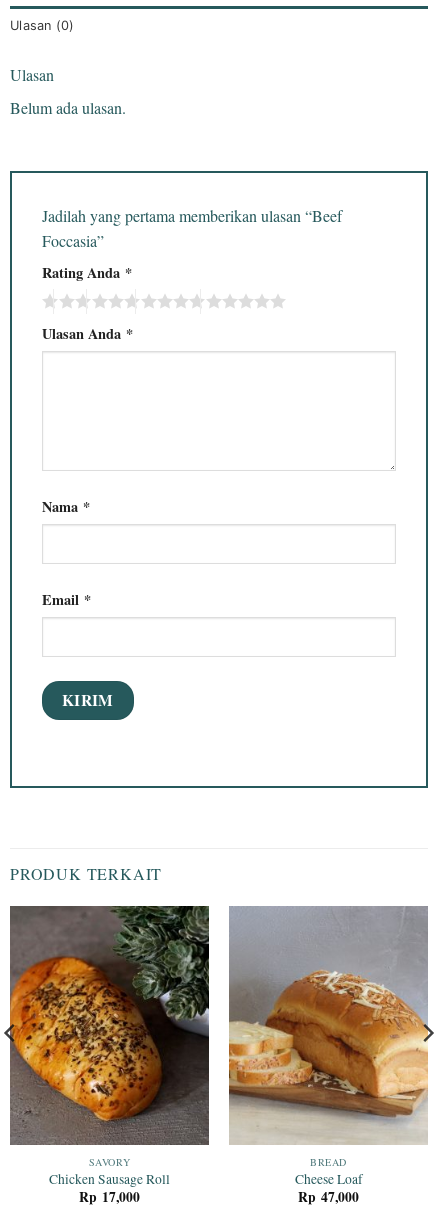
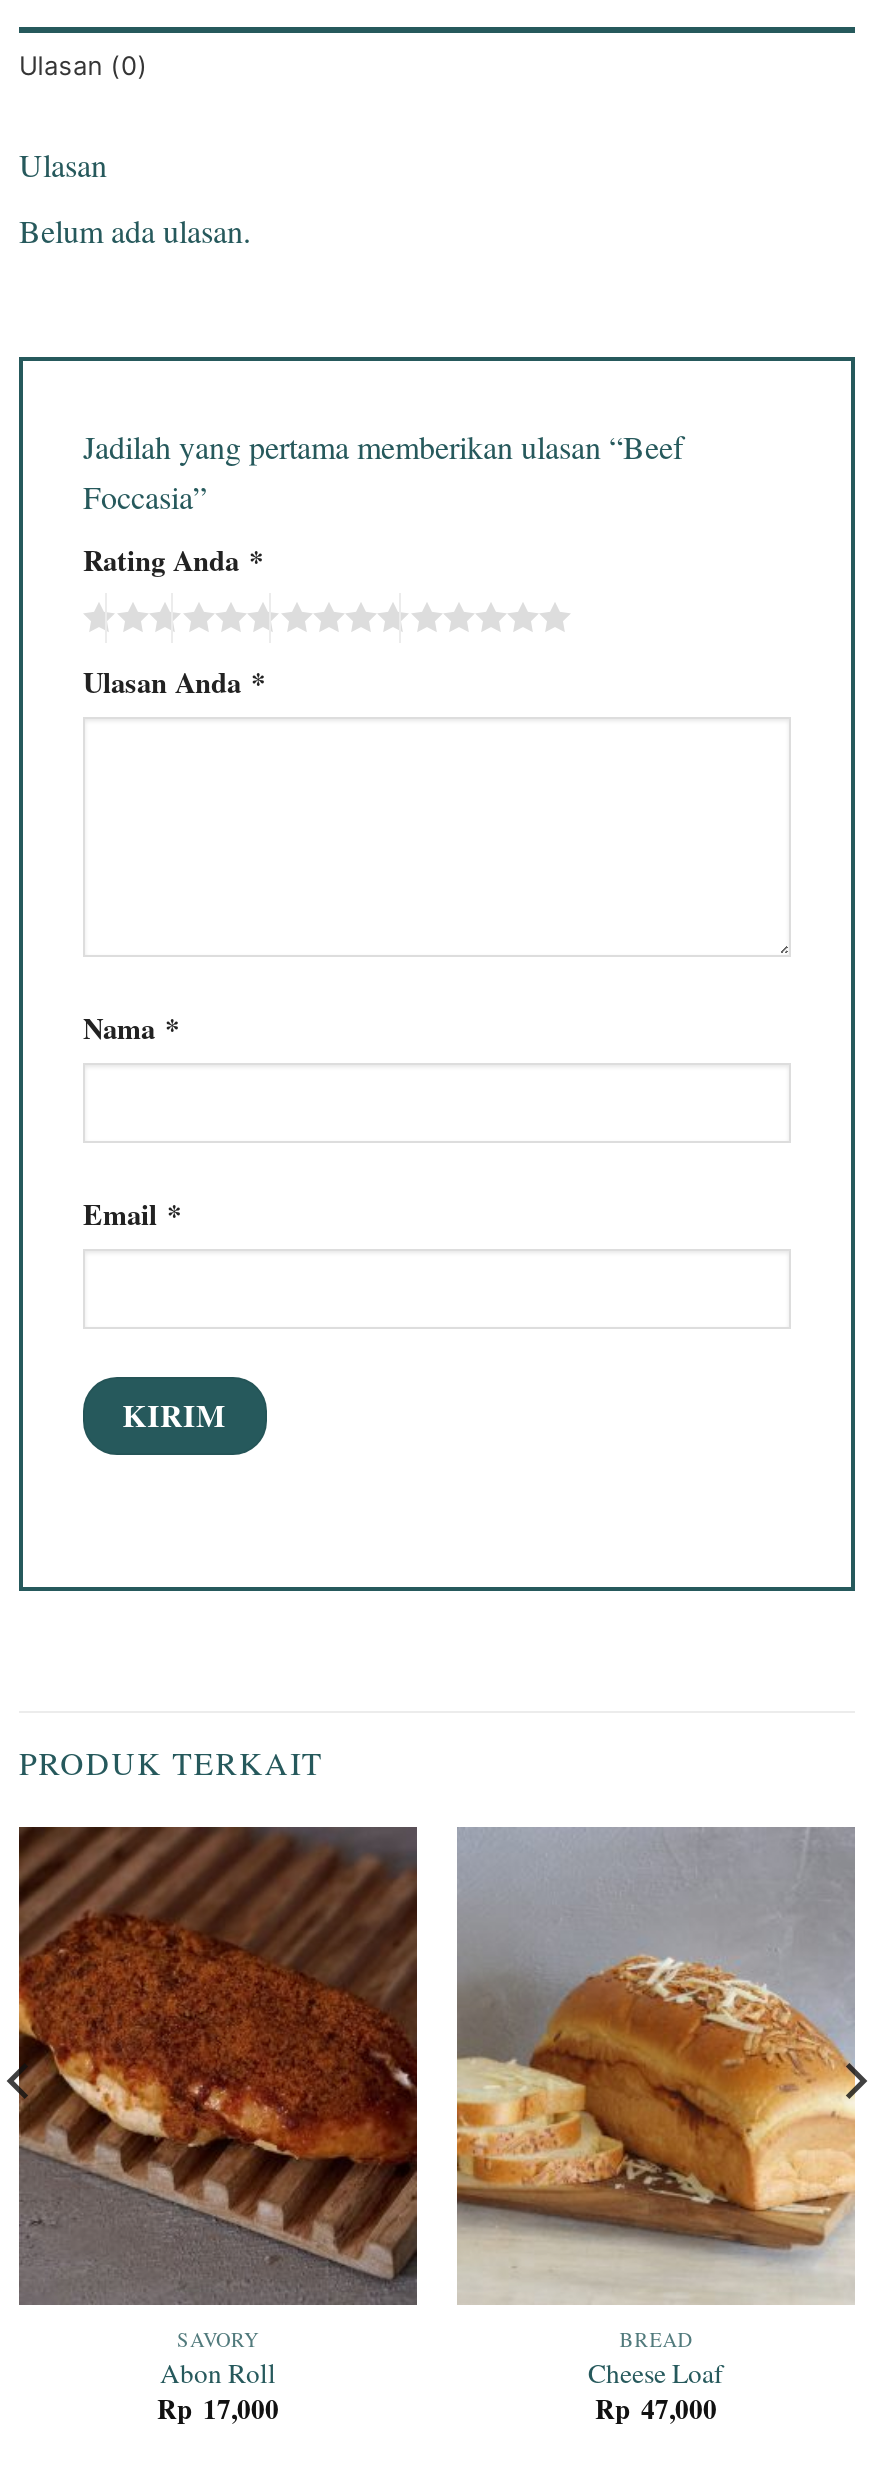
[9,906,210,1188] [image] | Chicken Sausage Roll -> [17,1827,419,2391] [image] | Abon Roll

